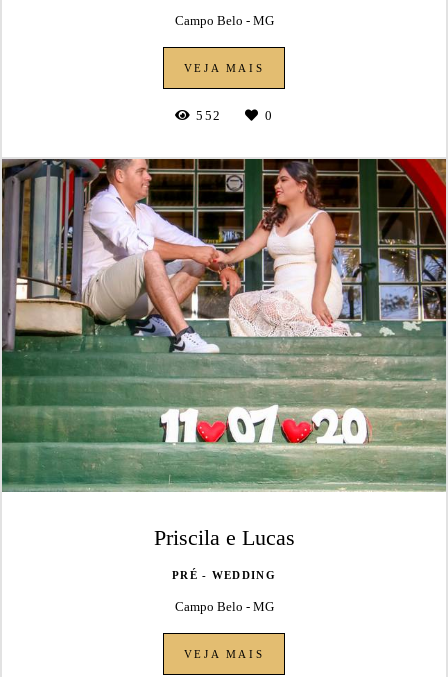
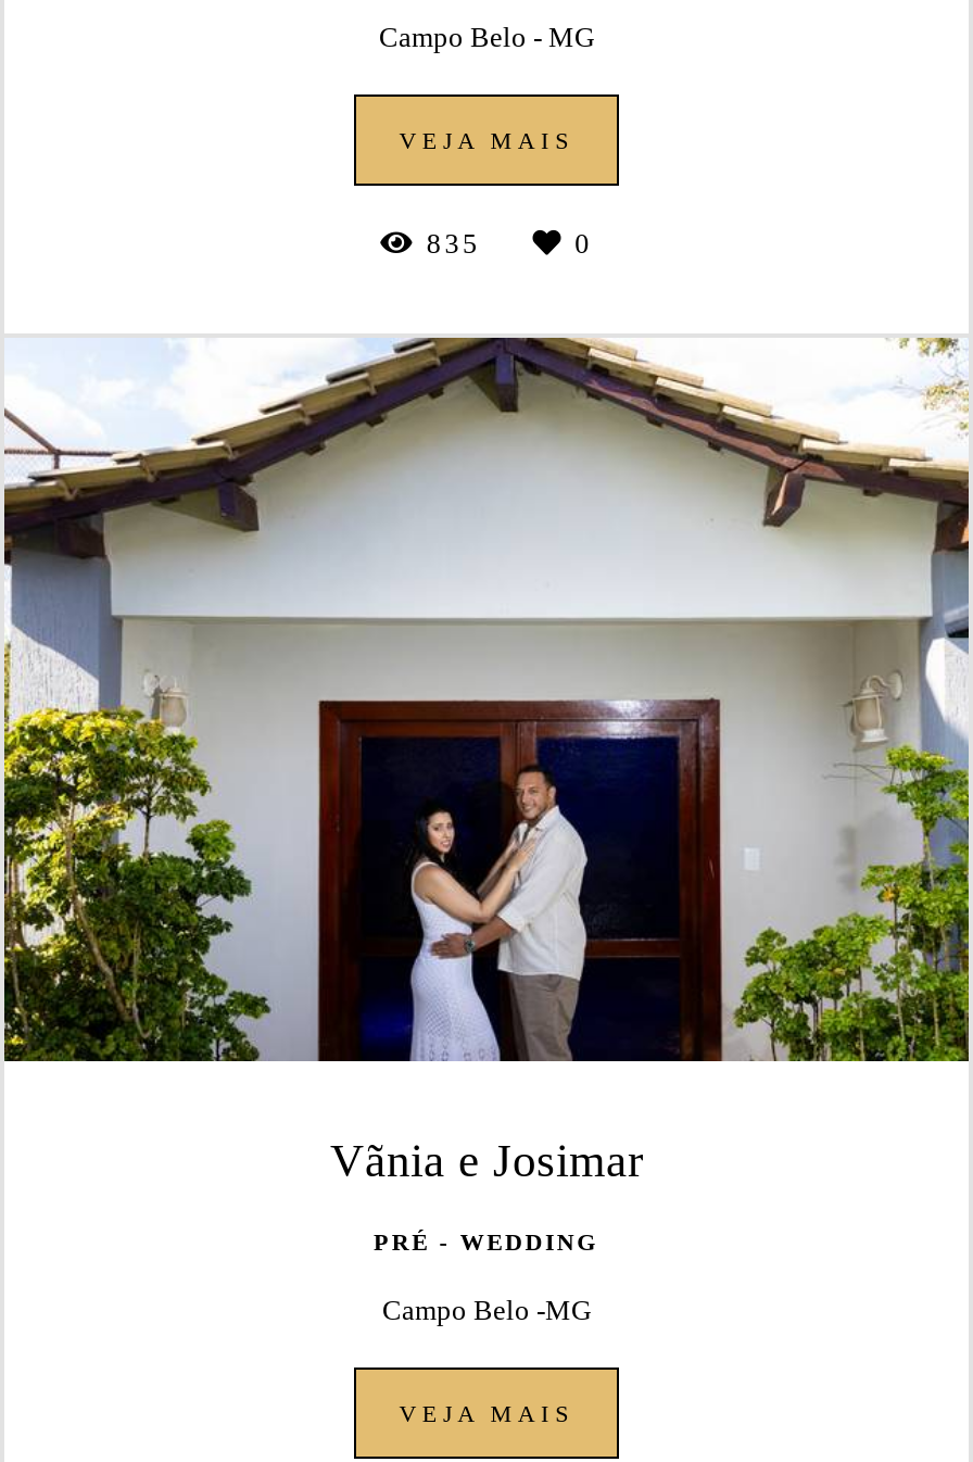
[196,108,221,123] 552 -> [427,227,481,260] 835
[3,158,445,550] [image] | Priscila e Lucas -> [7,336,966,1187] [image] | Vãnia e Josimar
[174,599,273,614] Campo Belo - MG -> [382,1294,591,1326] Campo Belo -MG

